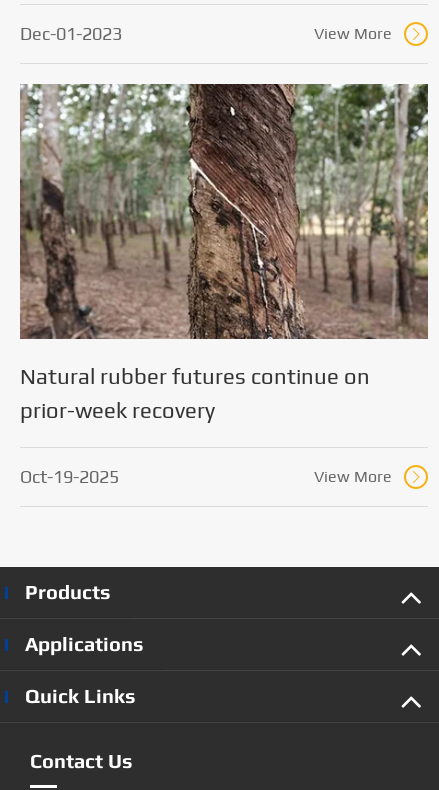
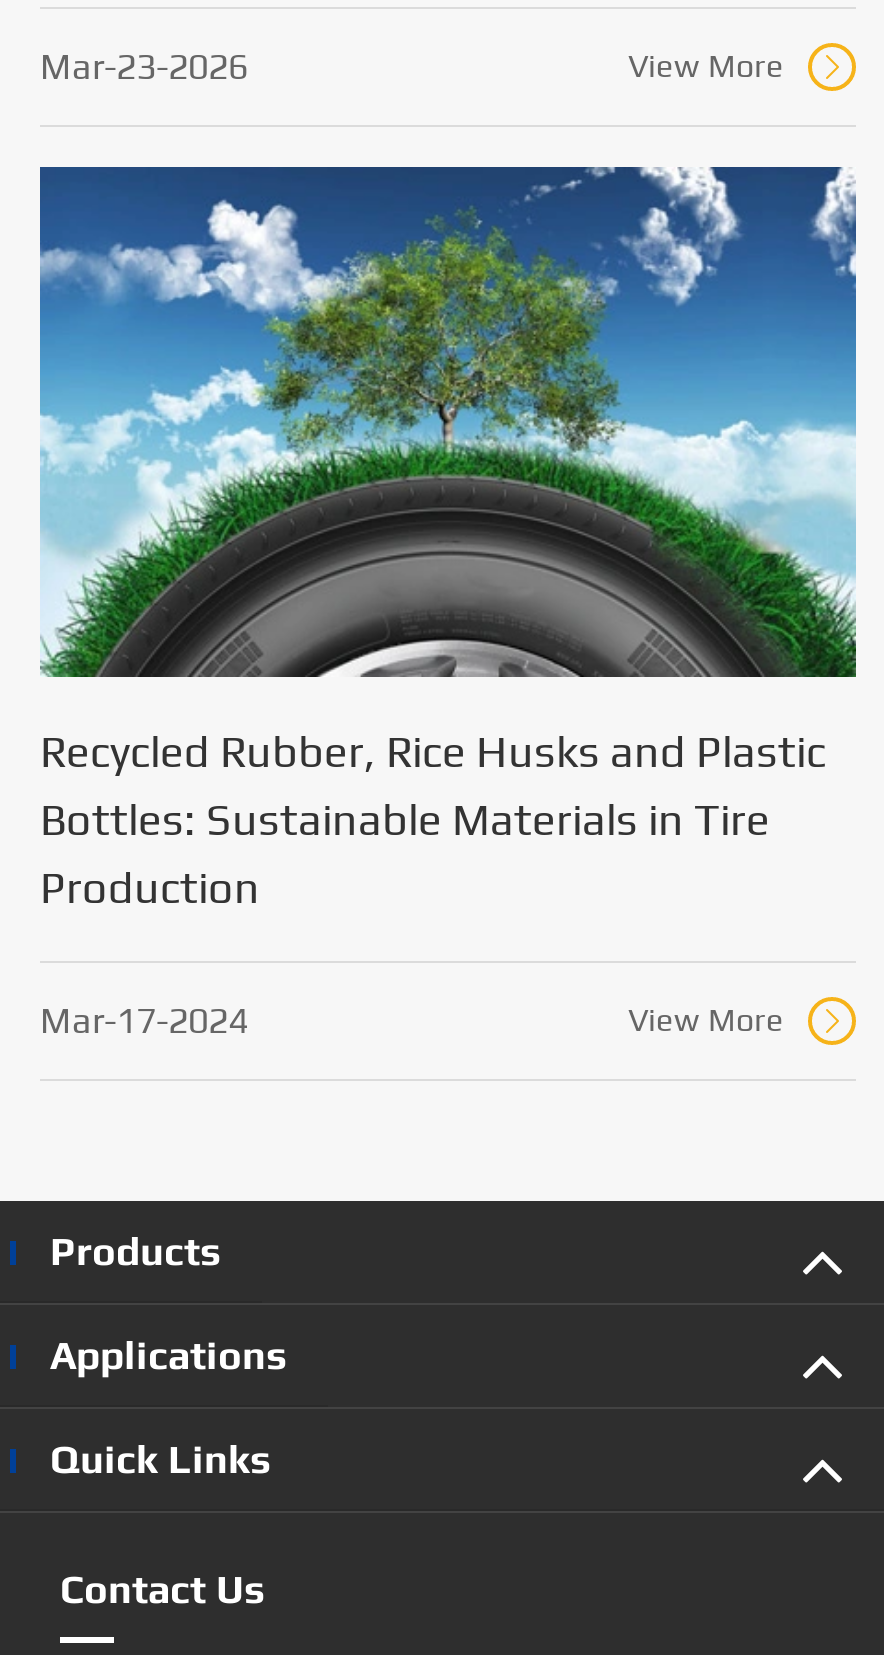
[20,23,122,44] Dec-01-2023 -> [40,45,248,87] Mar-23-2026
[19,83,429,423] [image] | Natural rubber futures continue on | prior-week recovery -> [38,165,858,913] [image] | Recycled Rubber, Rice Husks and Plastic | Bottles: Sustainable Materials in Tire | Production
[20,466,119,487] Oct-19-2025 -> [40,1000,248,1042] Mar-17-2024

